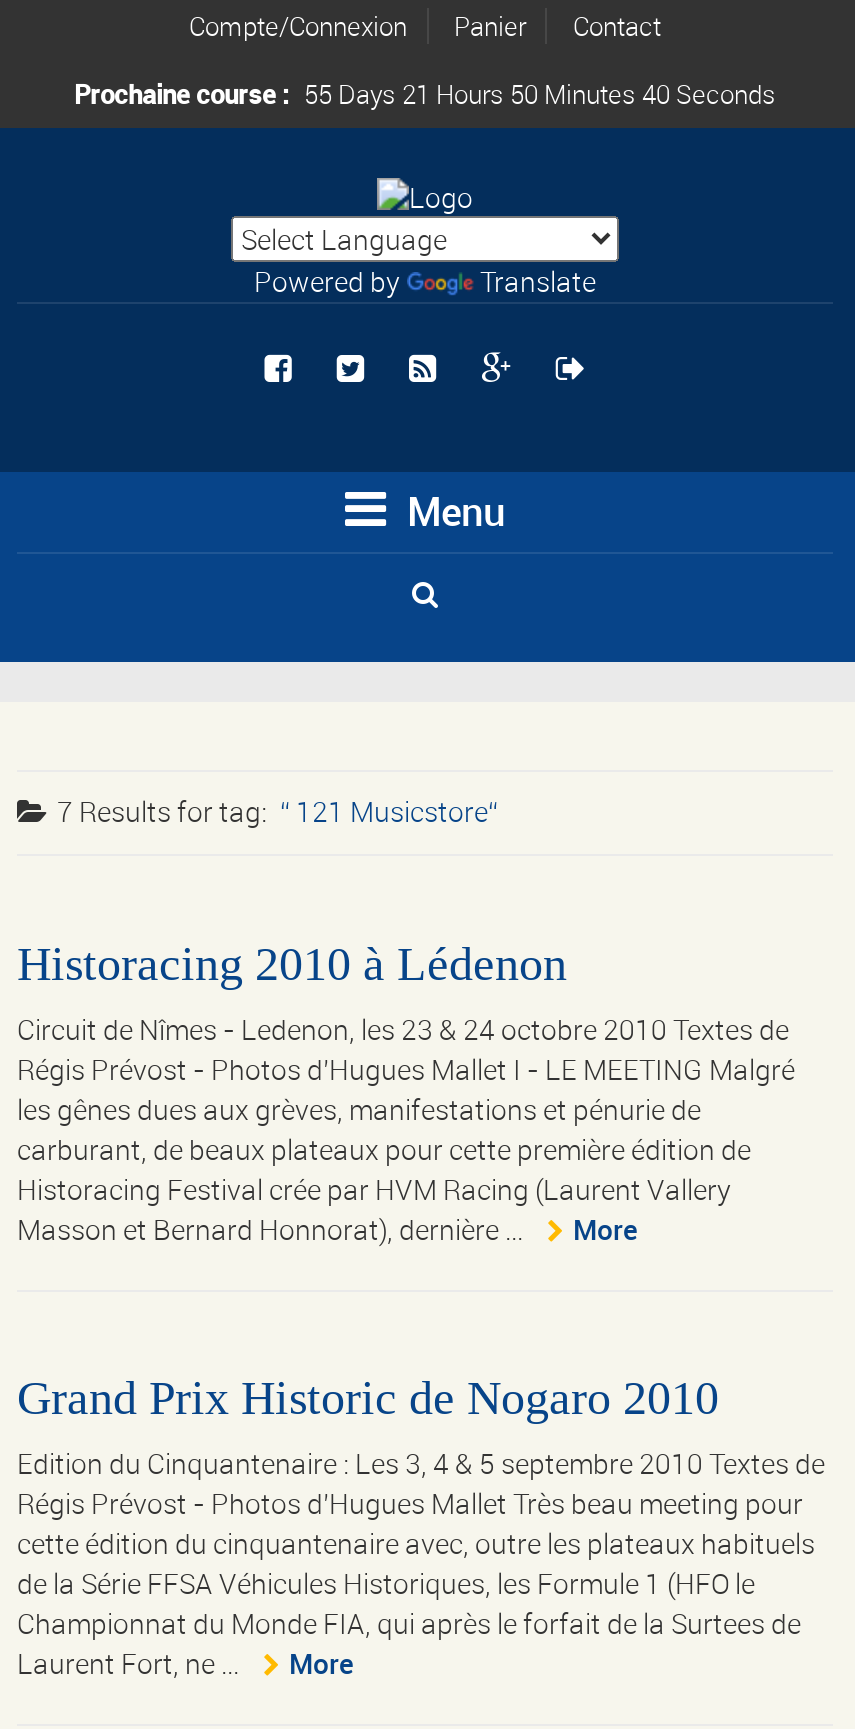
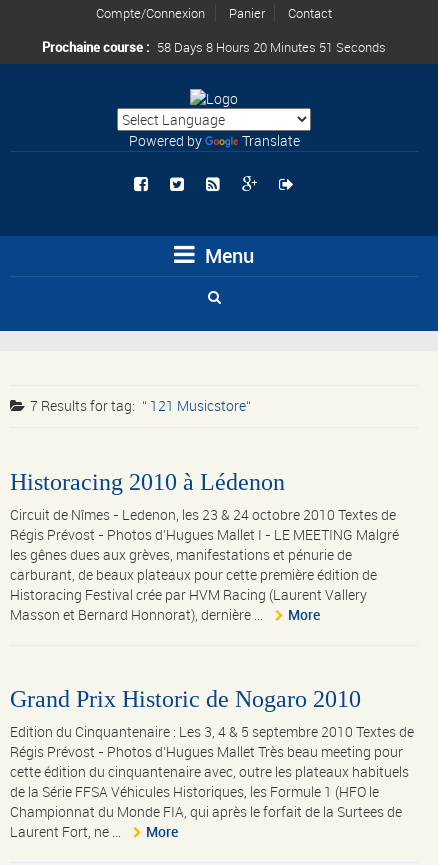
[74,76,776,112] Prochaine course : 55 Days 21 Hours 50 Minutes 40 Seconds -> [42,38,386,56] Prochaine course : 58 Days 8 Hours 20 Minutes 51 Seconds

